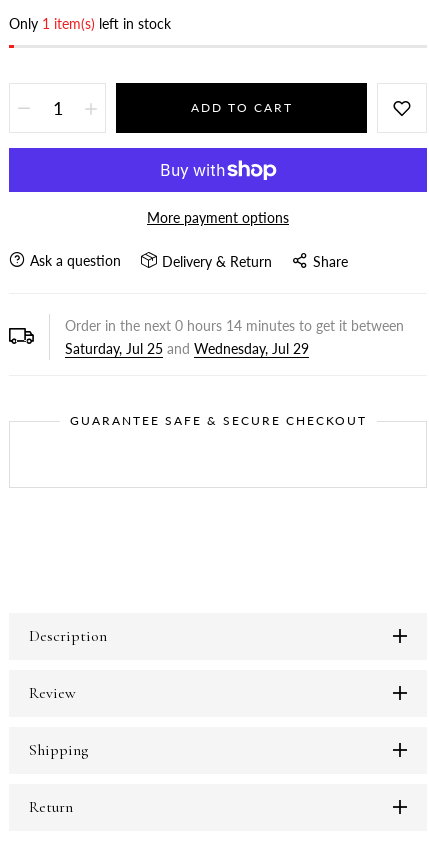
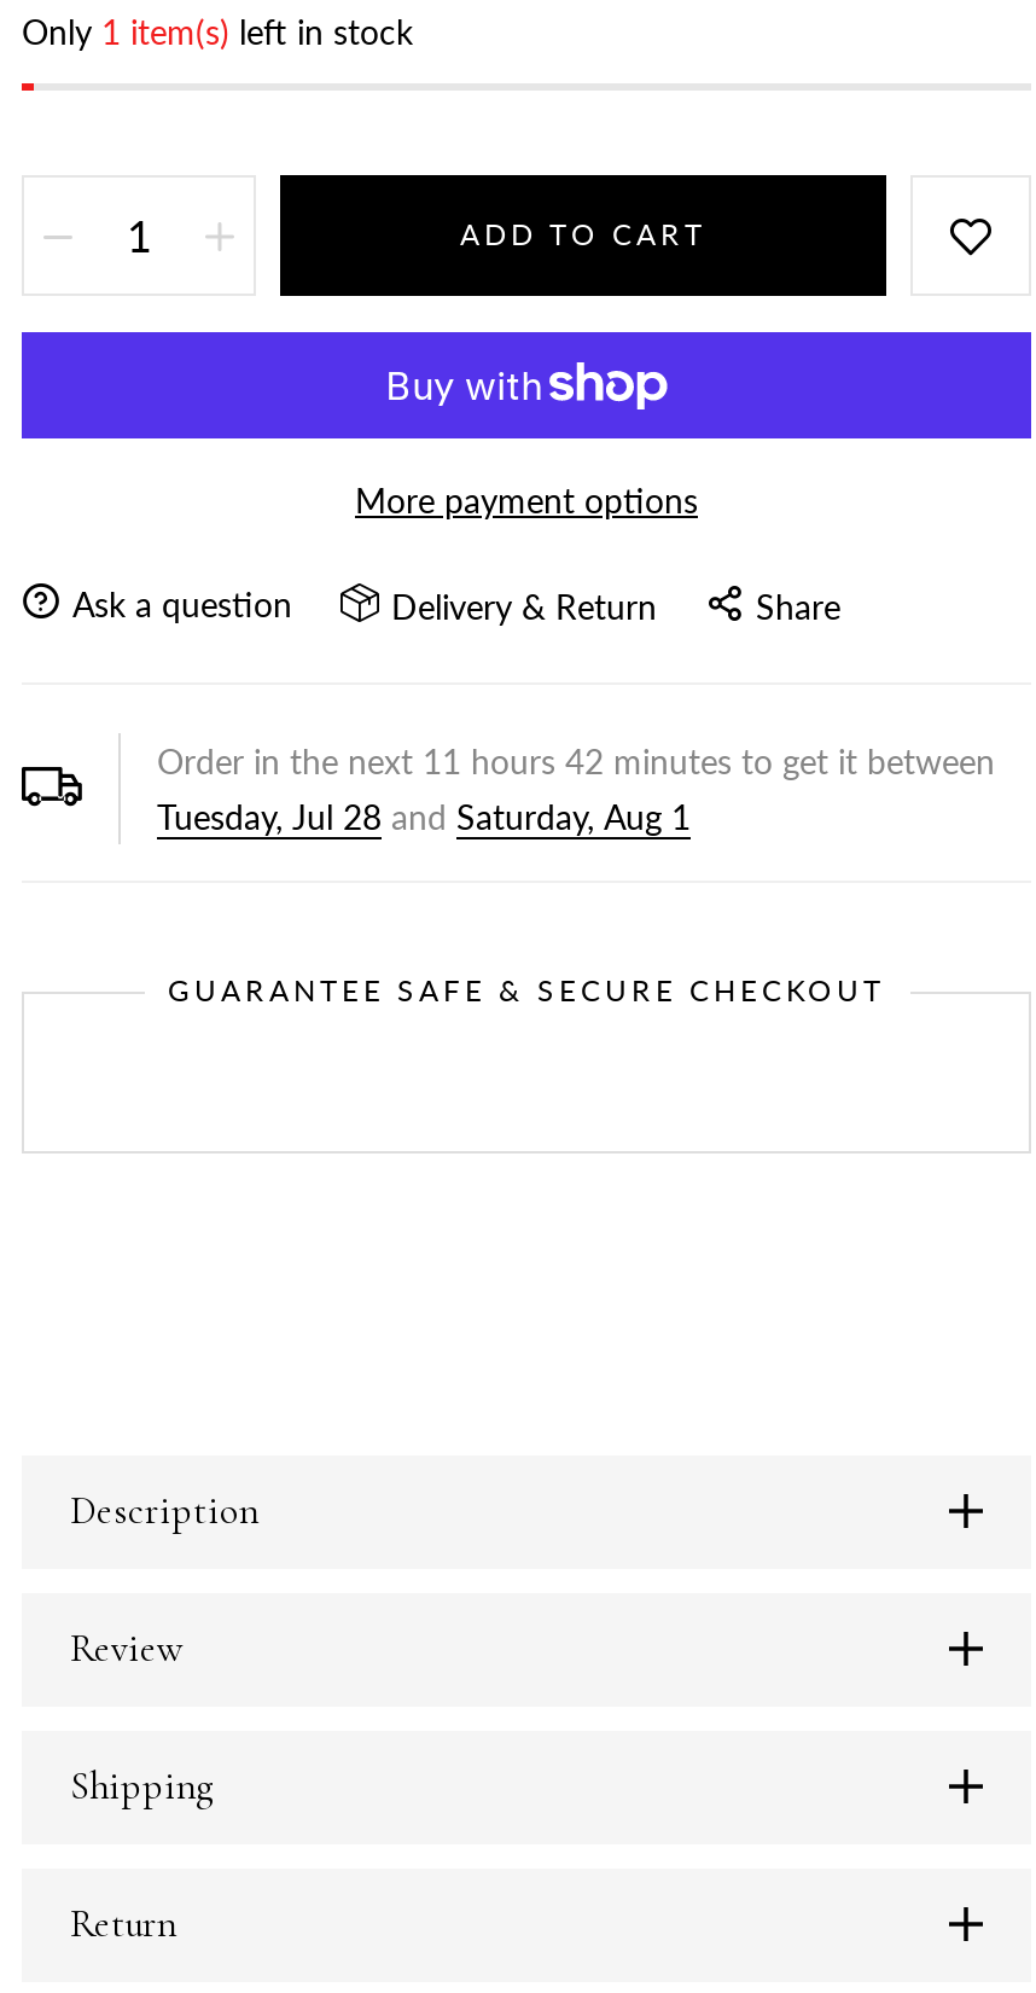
[65,317,404,334] Order in the next 0 hours 14 minutes to get it between -> [157,742,995,783] Order in the next 11 hours 42 minutes to get it between
[65,340,309,357] Saturday, Jul 25 and Wednesday, Jul 29 -> [157,797,691,838] Tuesday, Jul 28 and Saturday, Aug 1

